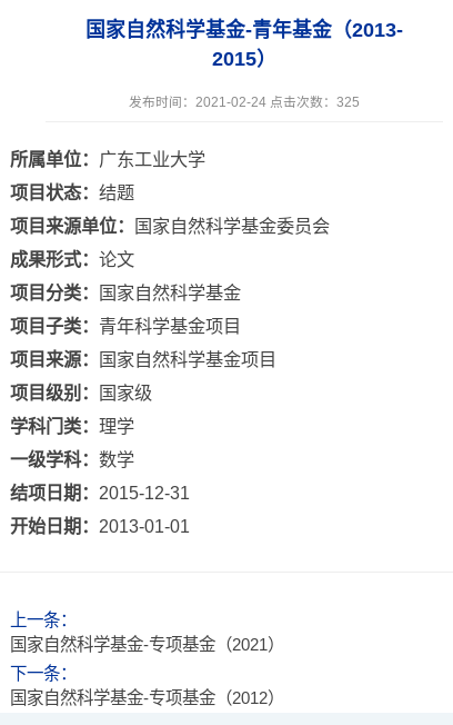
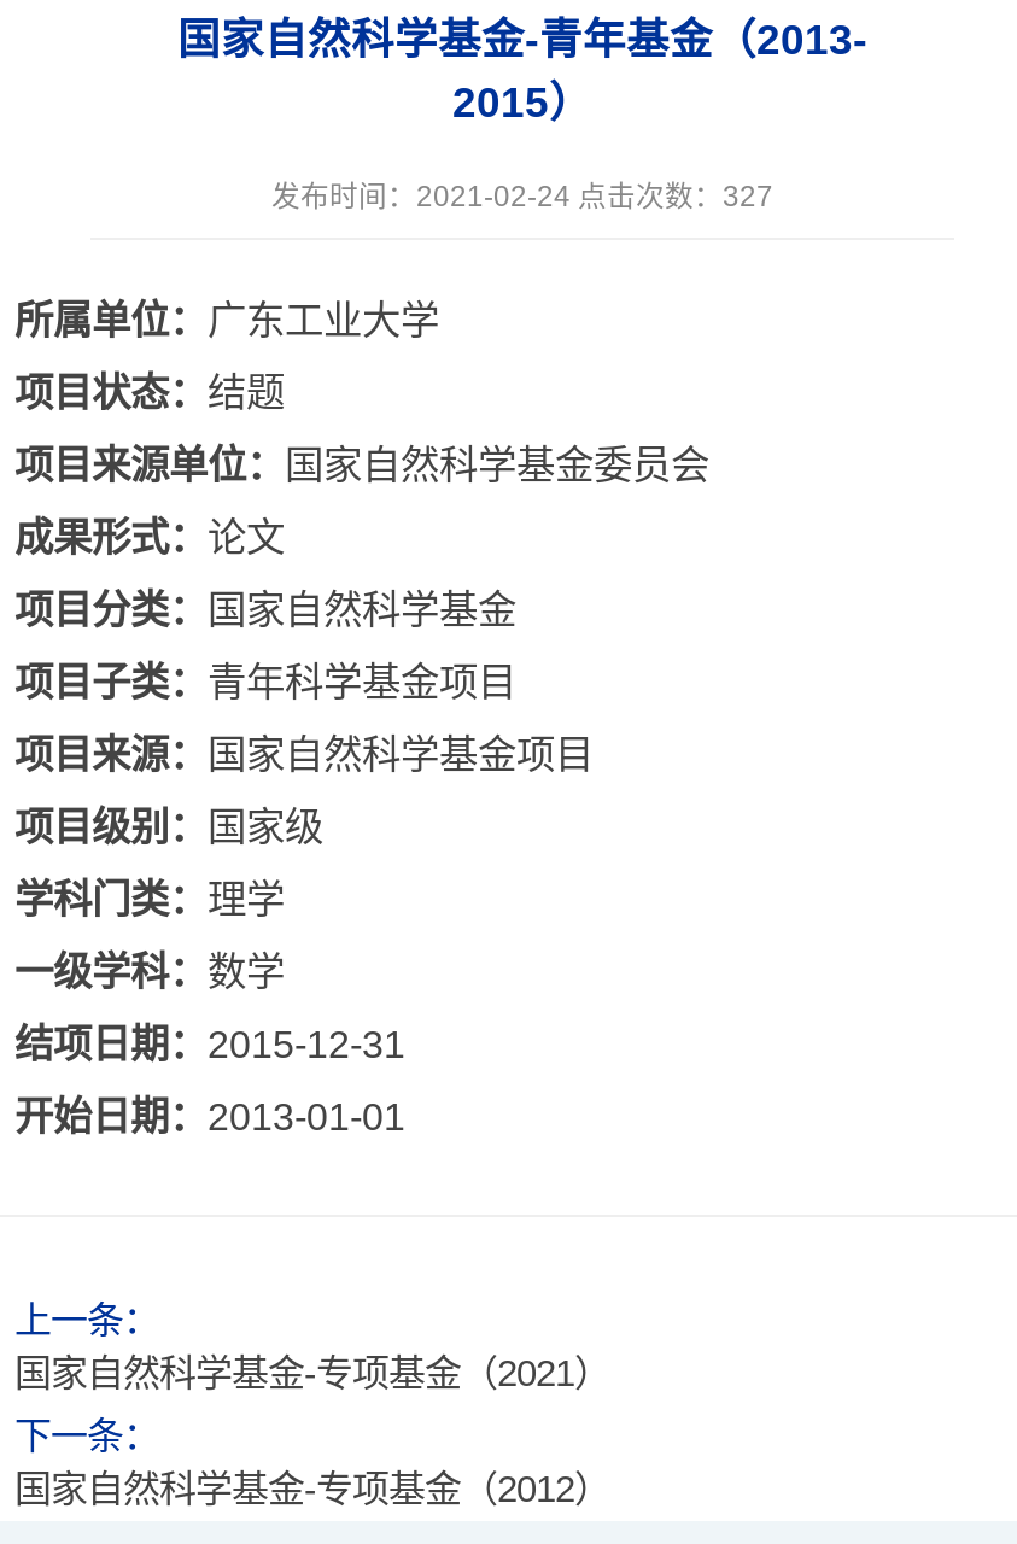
[129,94,360,110] 发布时间：2021-02-24 点击次数：325 -> [271,179,773,213] 发布时间：2021-02-24 点击次数：327

